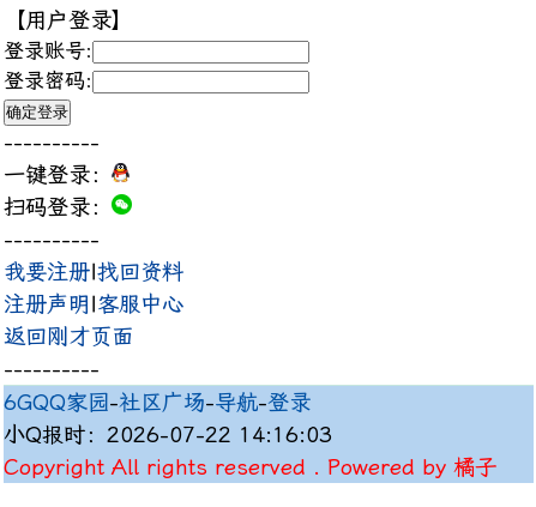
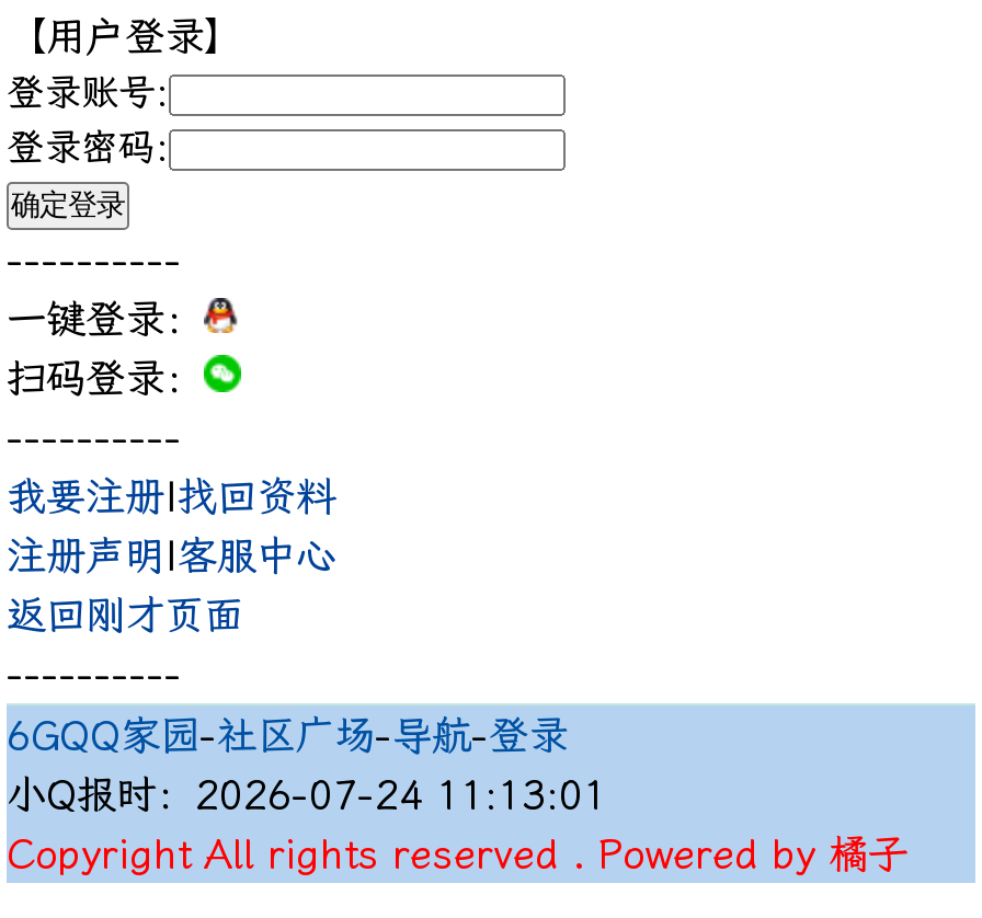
[4,422,332,447] 小Q报时：2026-07-22 14:16:03 -> [7,771,607,817] 小Q报时：2026-07-24 11:13:01

